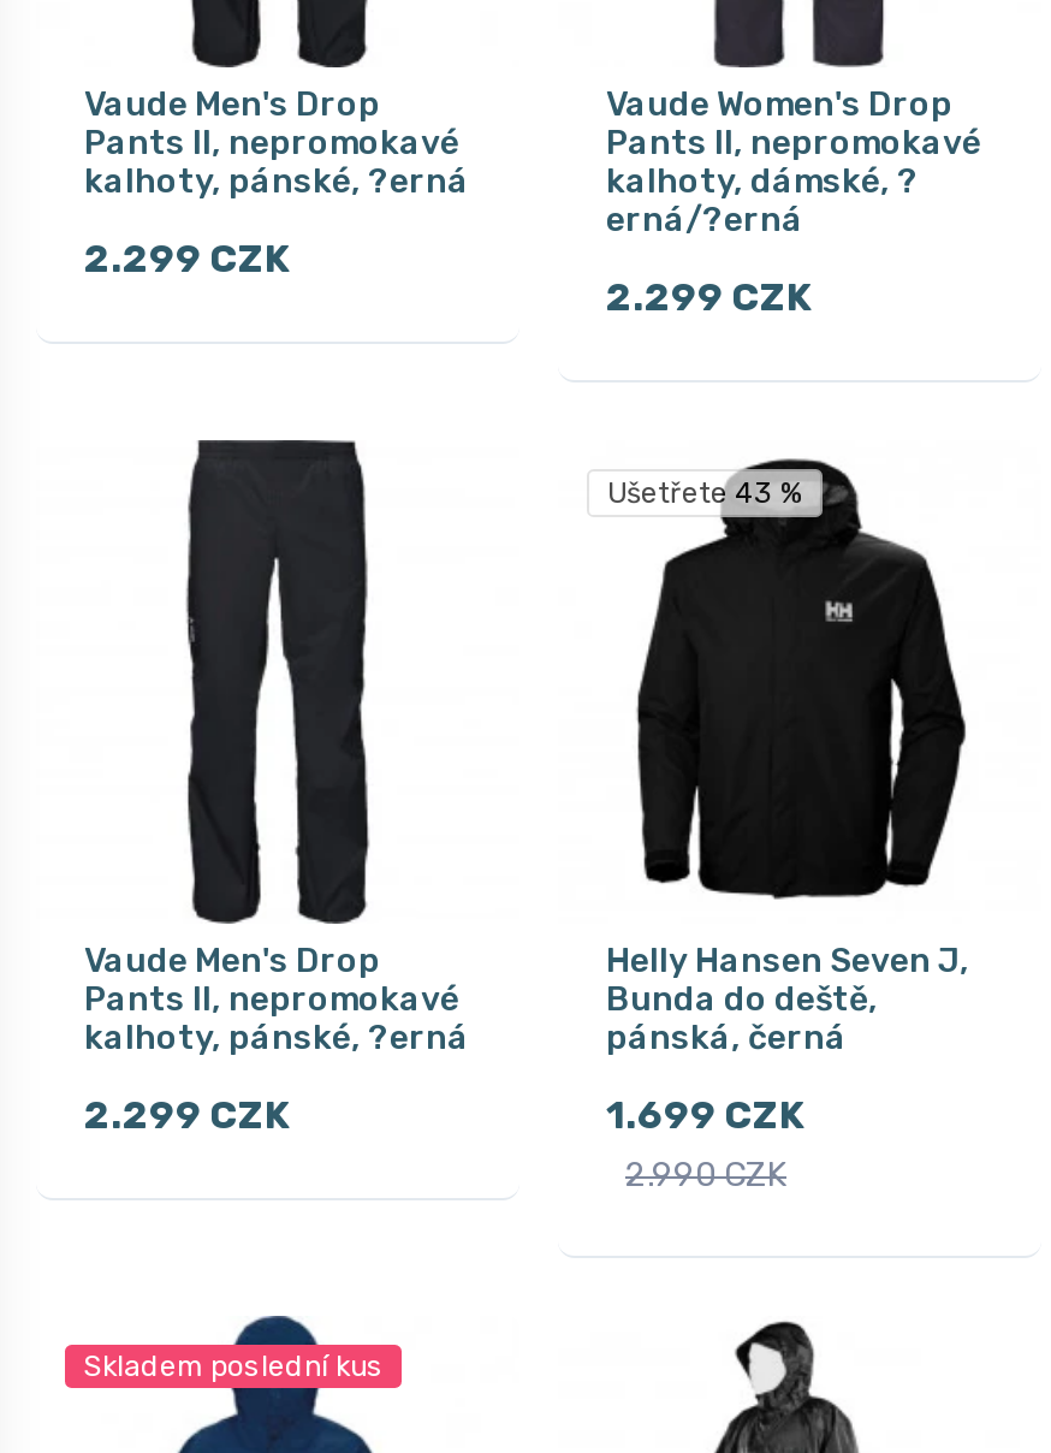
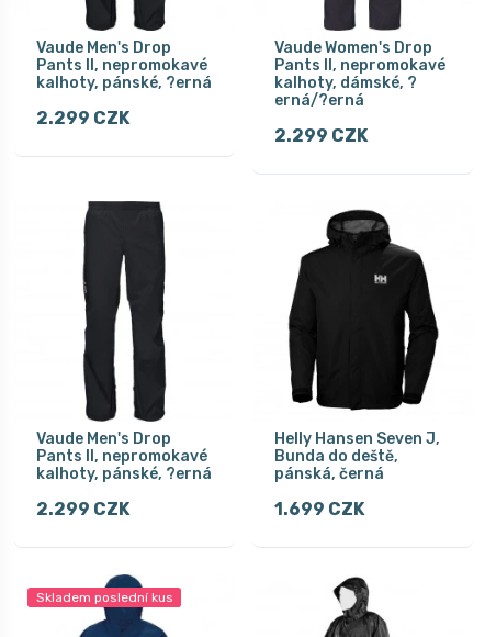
[607,477,802,510] Ušetřete 43 % -> none
[625,1155,786,1196] 2.990 CZK -> none

